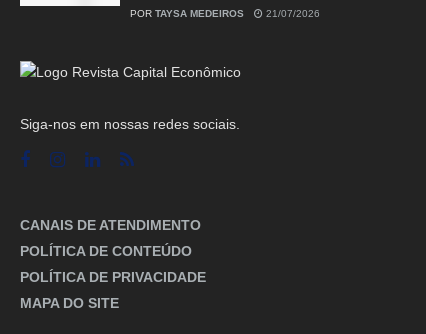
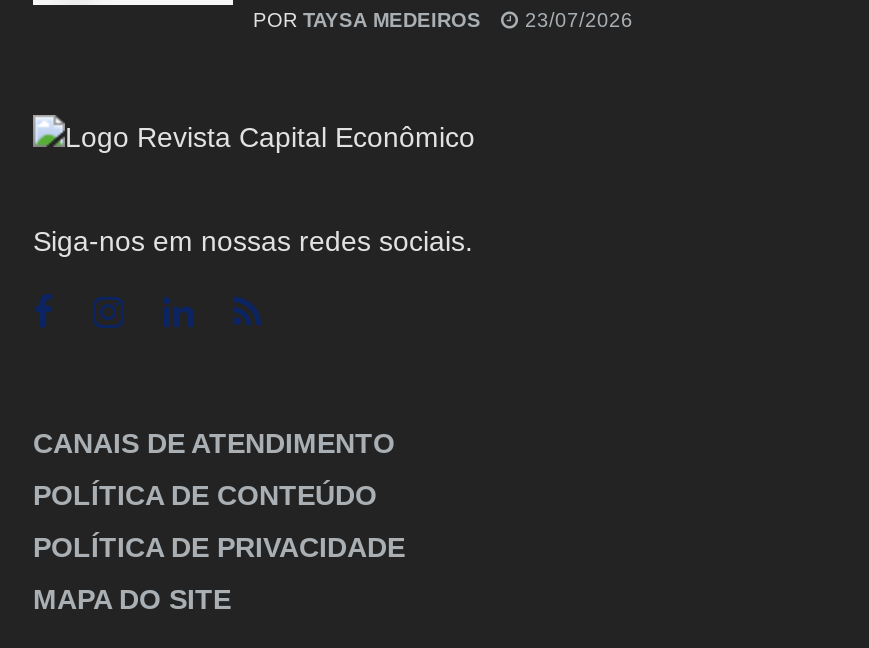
[130,8,320,19] POR TAYSA MEDEIROS 21/07/2026 -> [253,9,633,31] POR TAYSA MEDEIROS 23/07/2026

